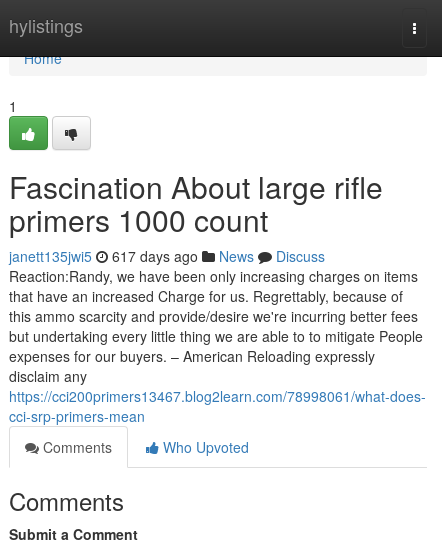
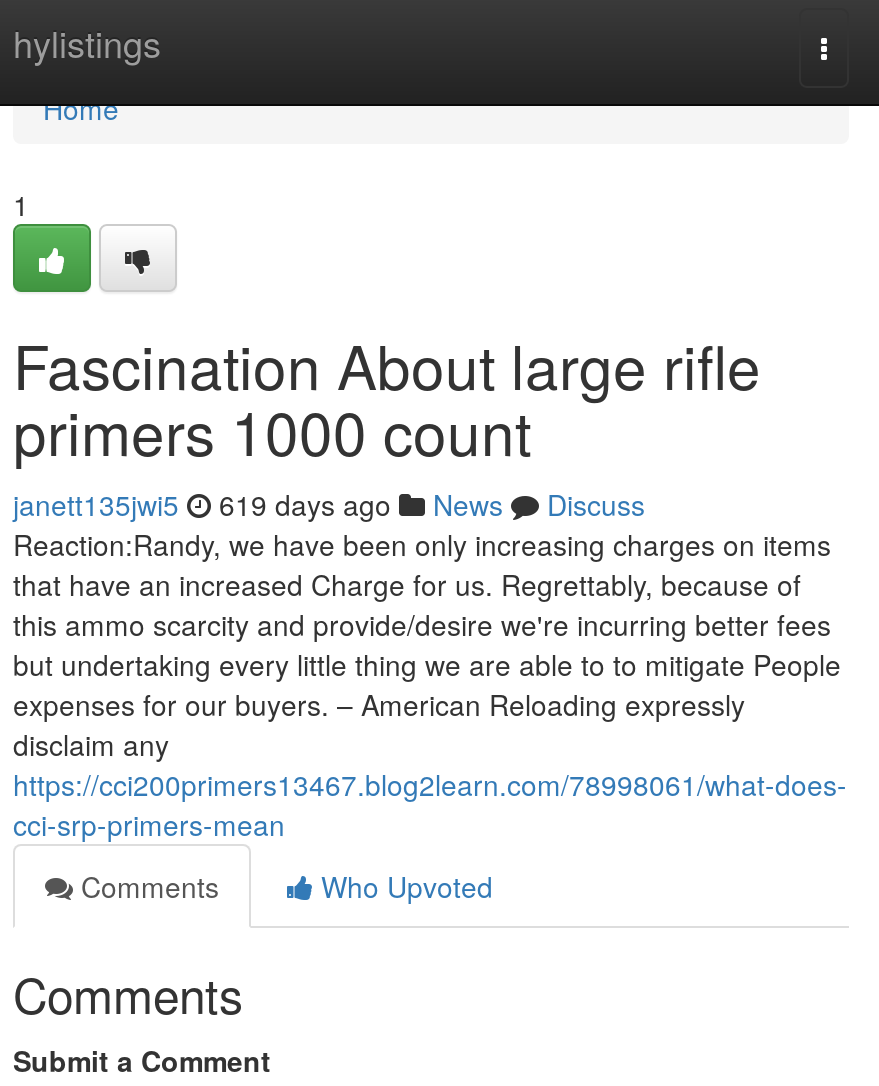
[9,246,325,266] janett135jwi5 617 days ago News Discuss -> [13,484,645,524] janett135jwi5 619 days ago News Discuss

